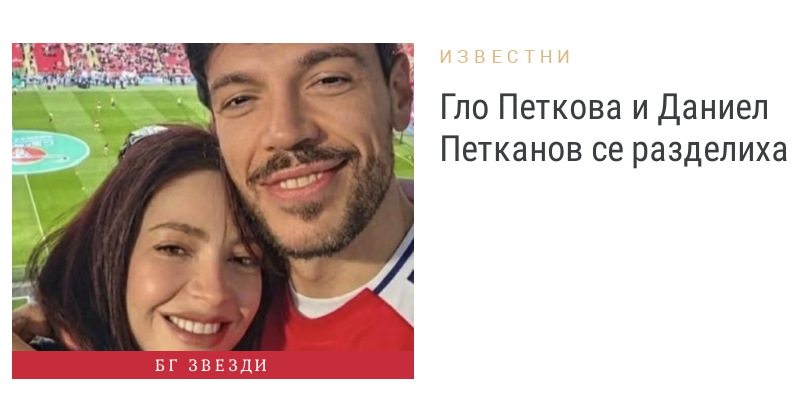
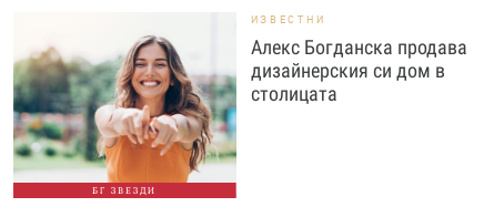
[10,41,789,353] [image] | Гло Петкова и Даниел | Петканов се разделиха -> [12,12,467,185] [image] | Алекс Богданска продава | дизайнерския си дом в | столицата

